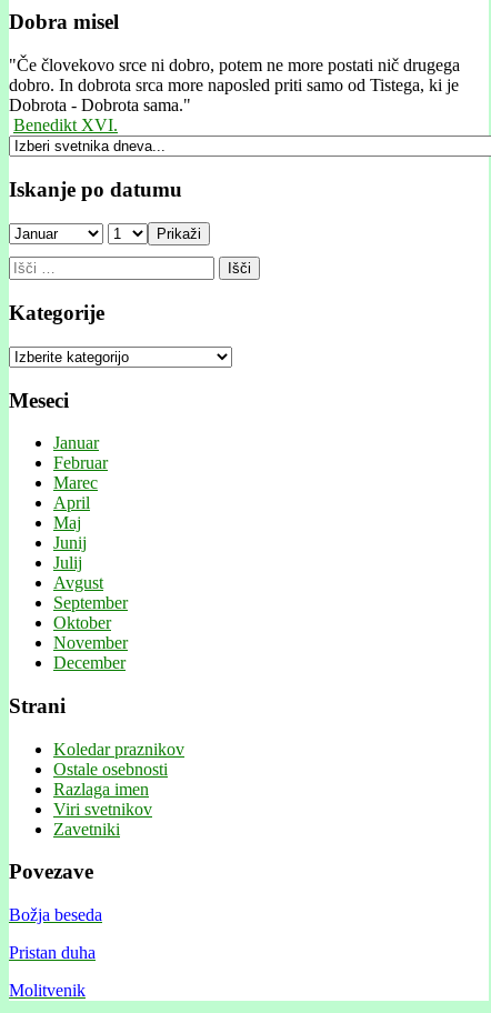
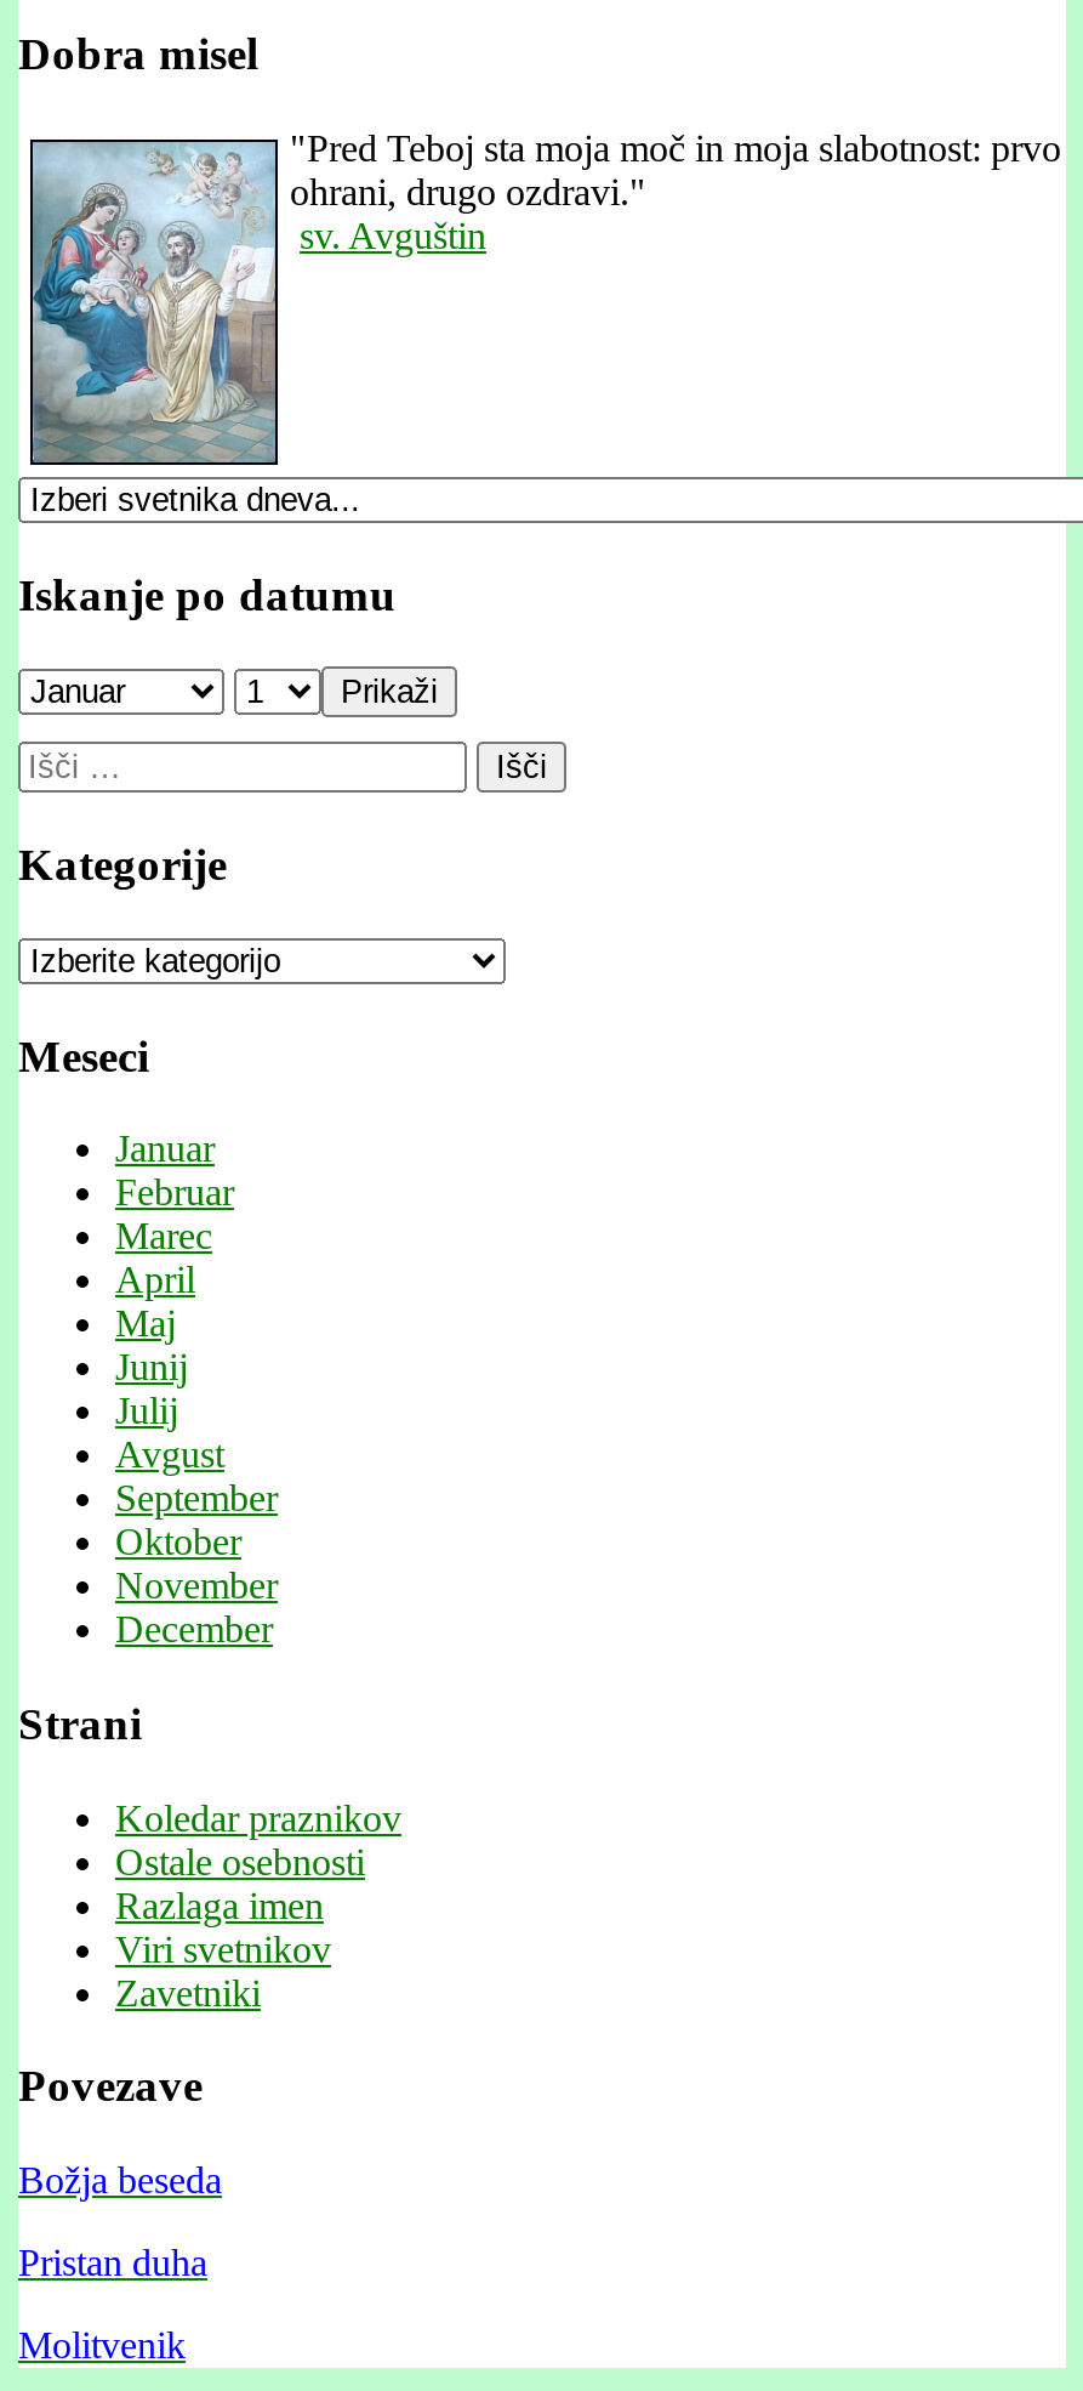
[9,56,460,134] "Če človekovo srce ni dobro, potem ne more postati nič drugega | dobro. In dobrota srca more naposled priti samo od Tistega, ki je | Dobrota - Dobrota sama." | Benedikt XVI. -> [290,127,1061,256] "Pred Teboj sta moja moč in moja slabotnost: prvo | ohrani, drugo ozdravi." | sv. Avguštin

